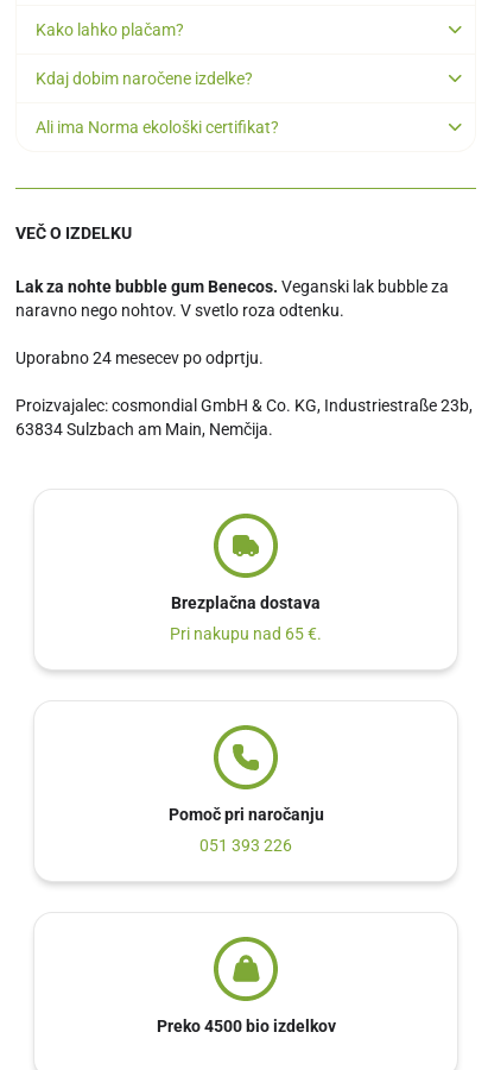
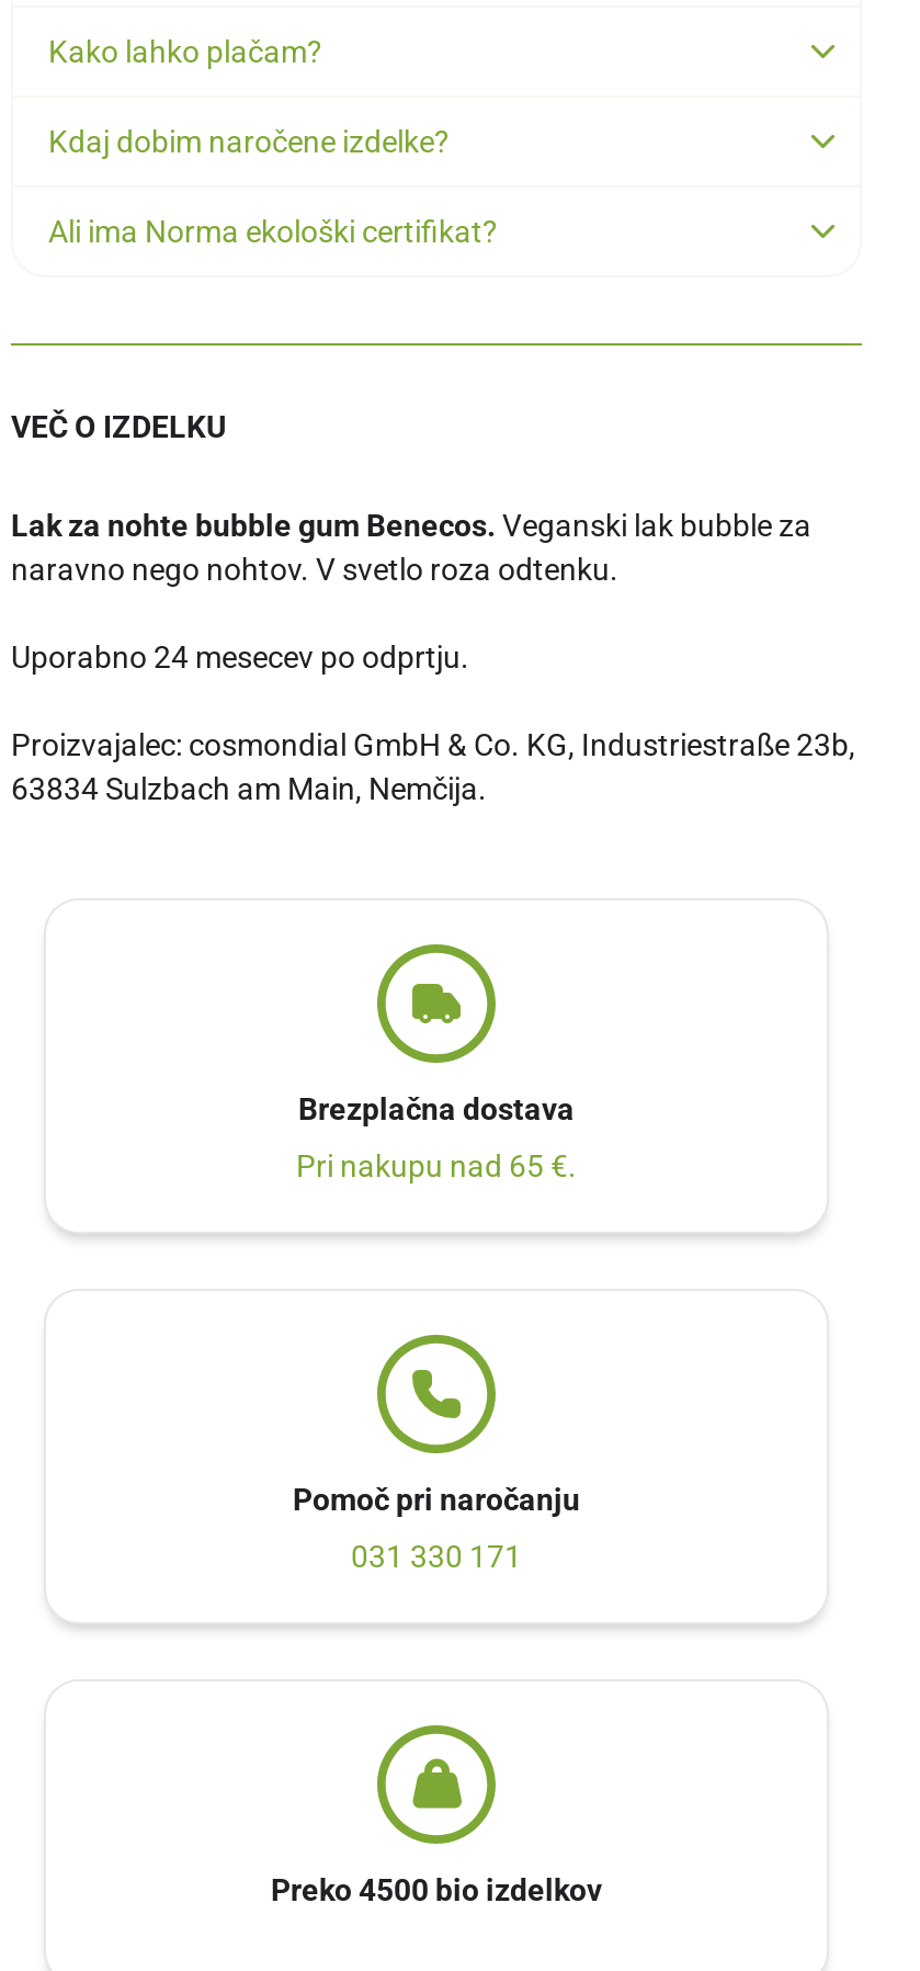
[199,836,292,855] 051 393 226 -> [351,1538,522,1574] 031 330 171

